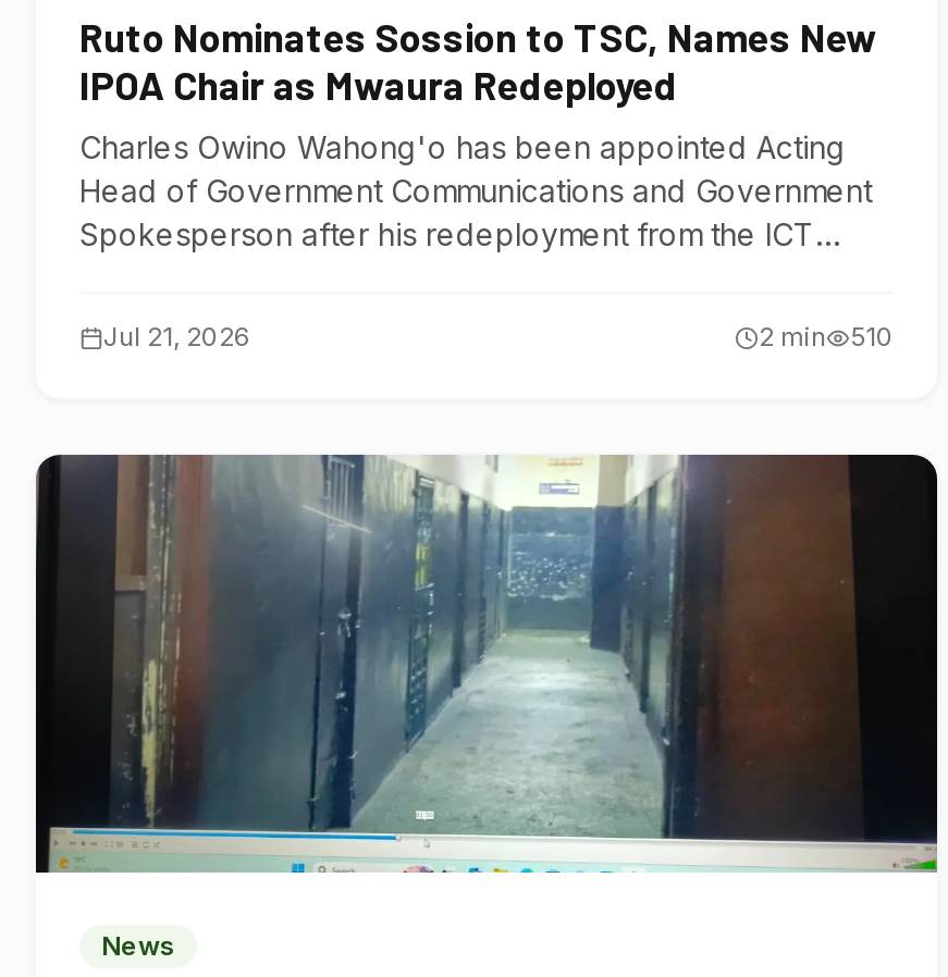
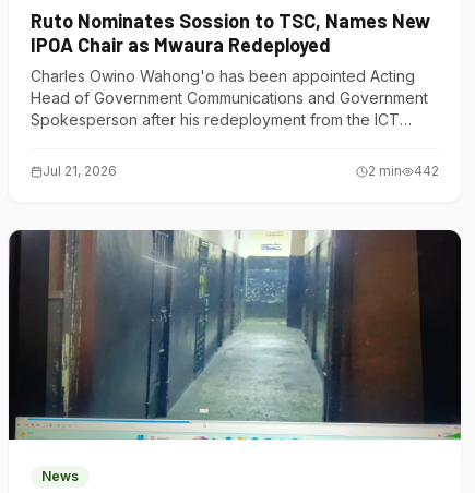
[759,320,894,353] 2 min 510 -> [368,163,439,179] 2 min 442

